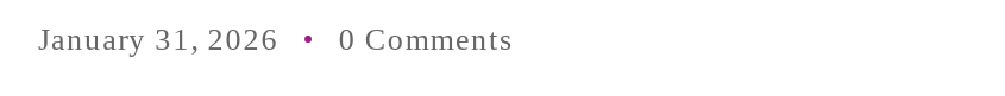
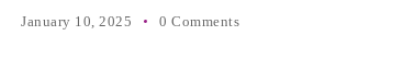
[38,21,513,56] January 31, 2026 0 Comments -> [21,13,240,29] January 10, 2025 0 Comments

